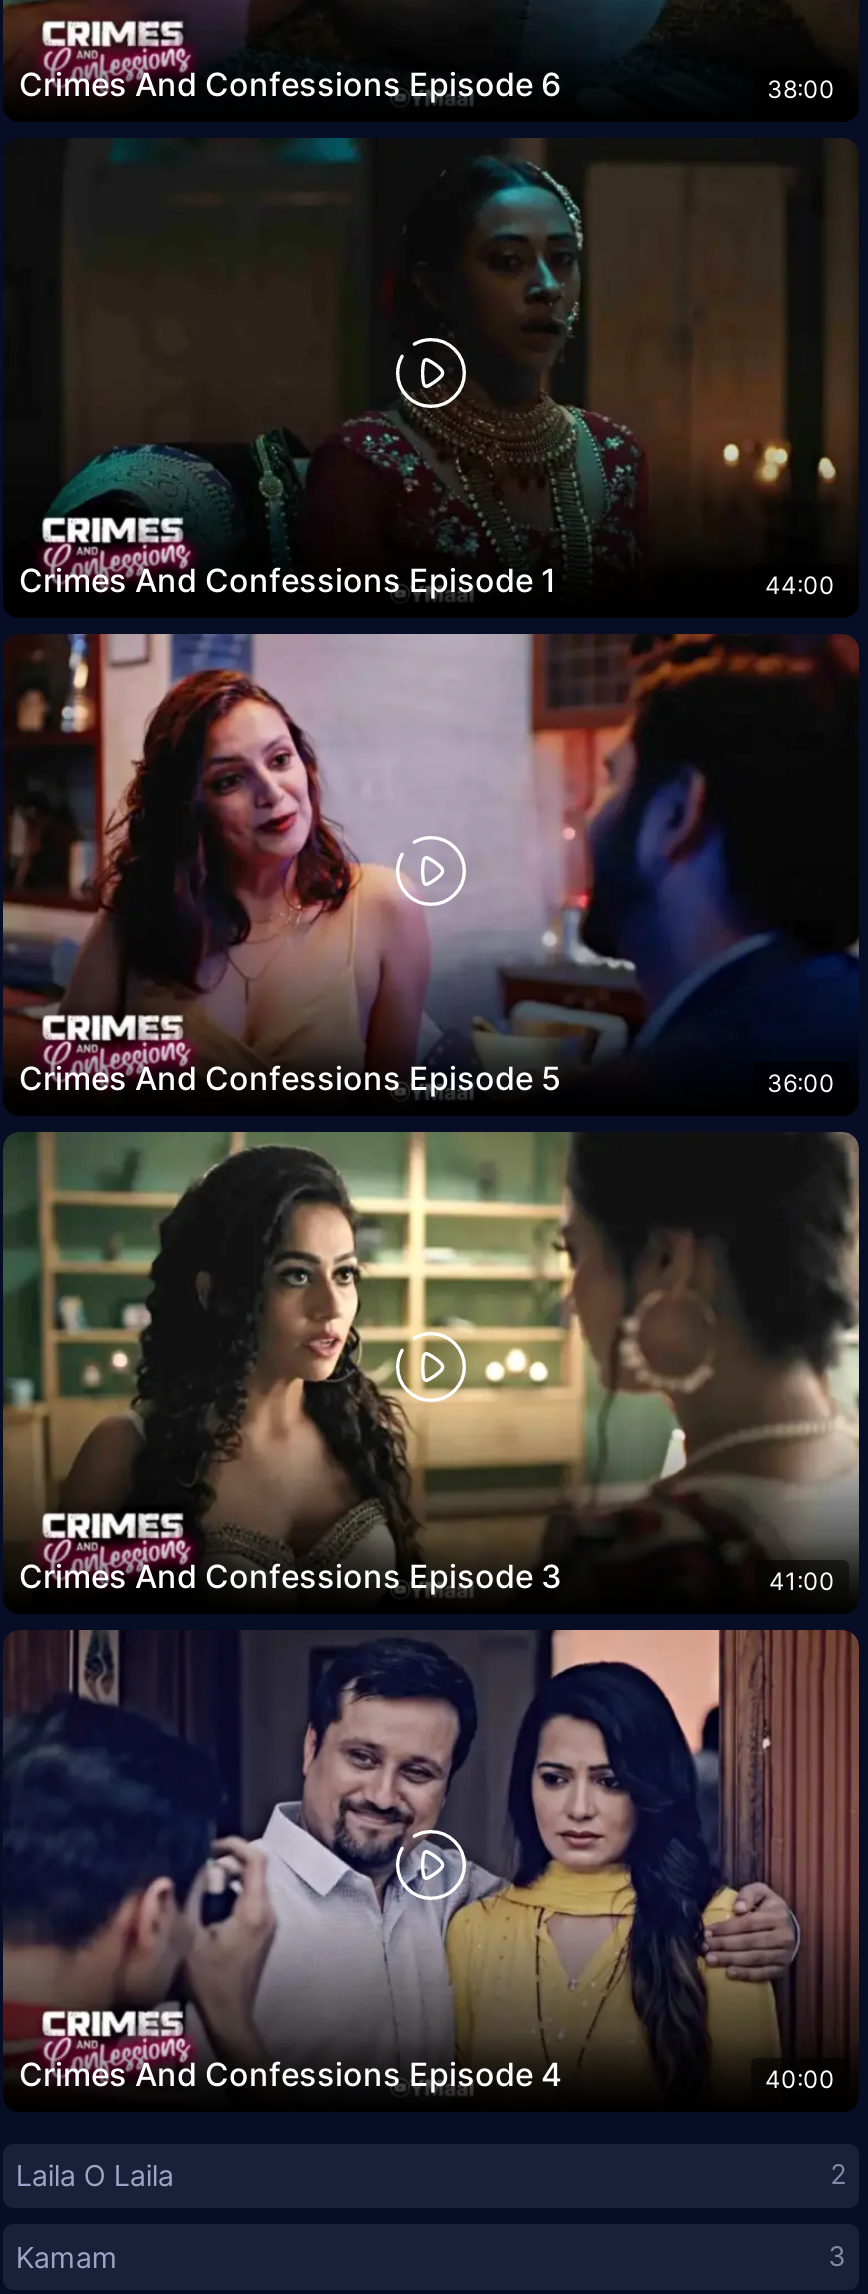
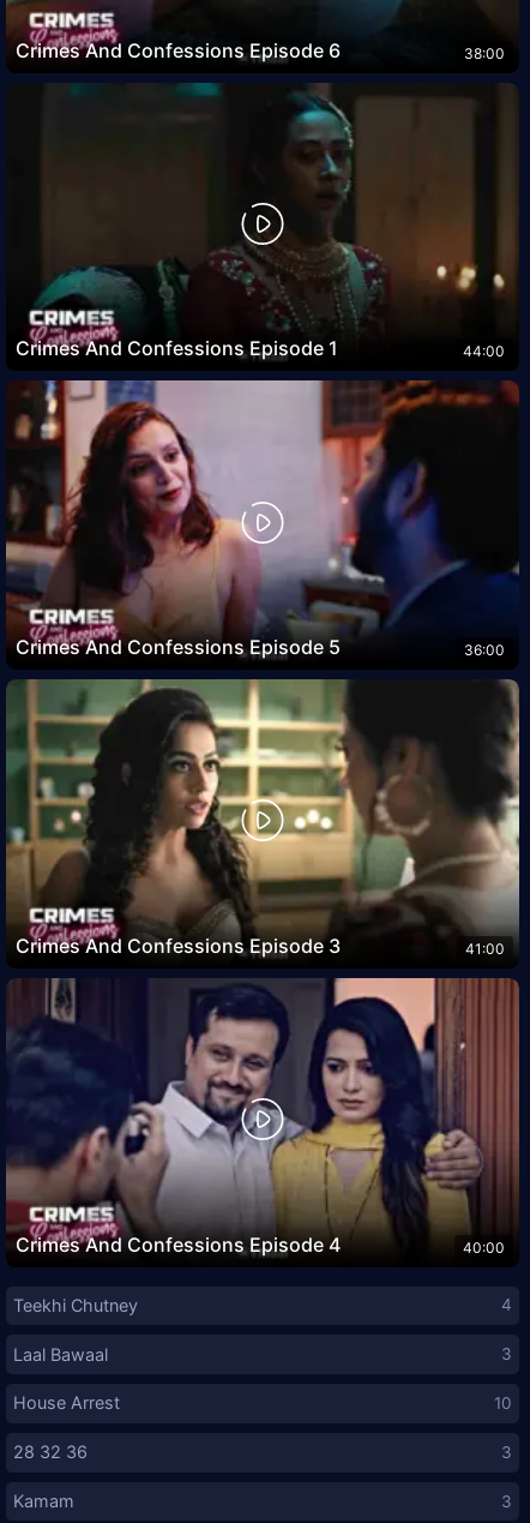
[16,2158,846,2192] Laila O Laila | 2 -> [14,1295,512,1462] Teekhi Chutney | 4 | Laal Bawaal | 3 | House Arrest | 10 | 28 32 36 | 3

